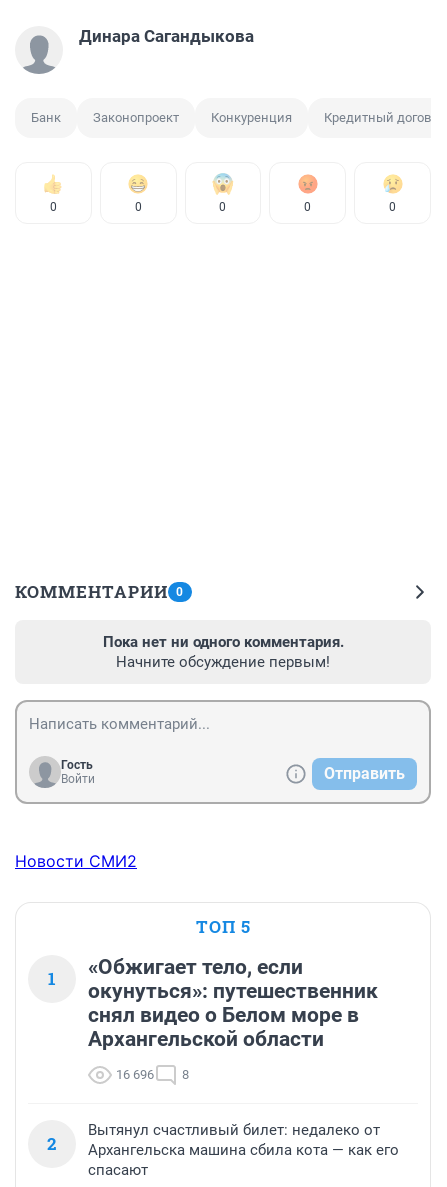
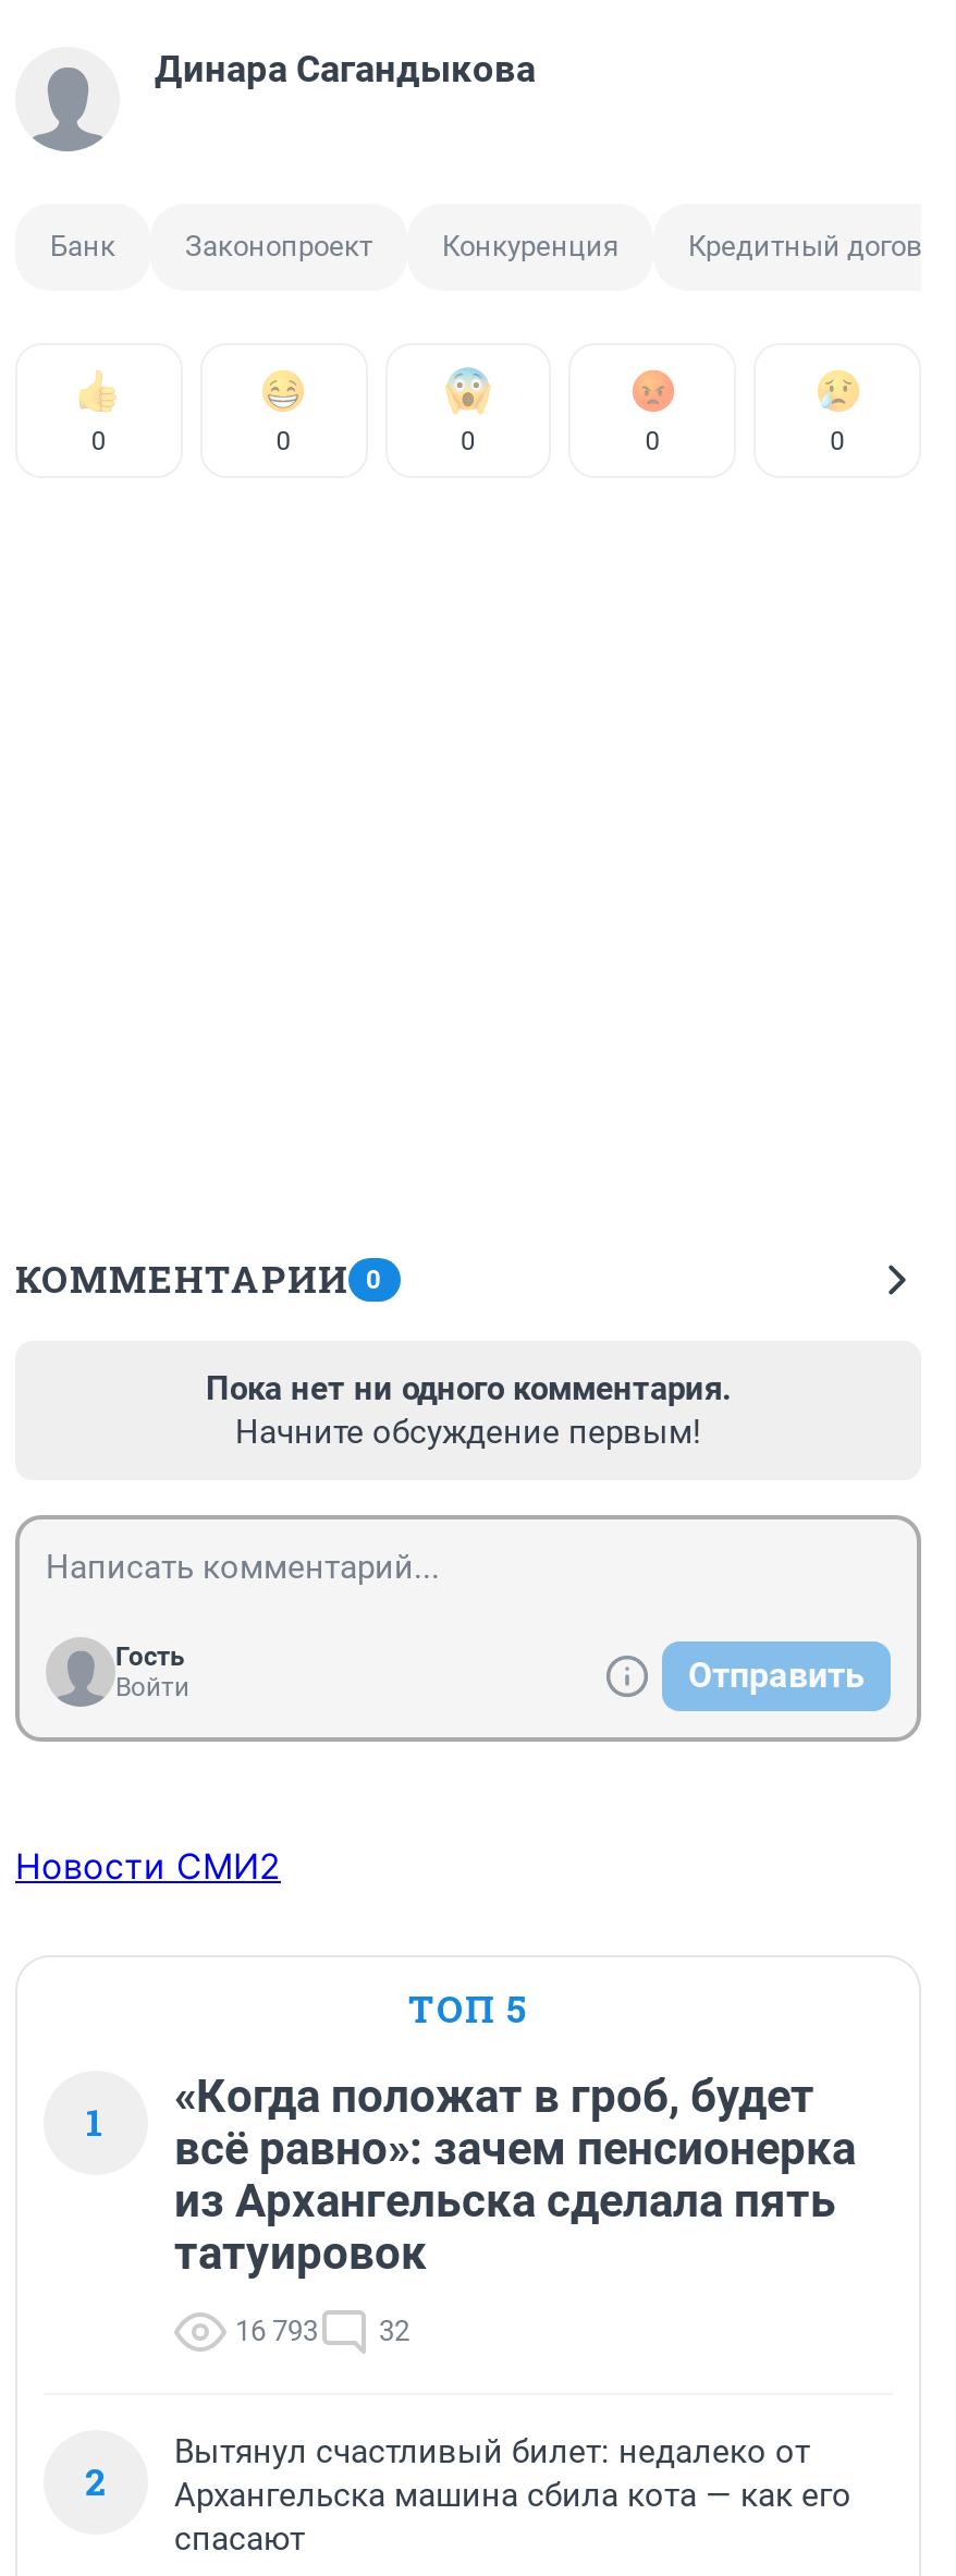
[88,955,378,1051] «Обжигает тело, если | окунуться»: путешественник | снял видео о Белом море в | Архангельской области -> [174,2070,856,2279] «Когда положат в гроб, будет | всё равно»: зачем пенсионерка | из Архангельска сделала пять | татуировок
[116,1067,189,1082] 16 696 | 8 -> [235,2314,409,2347] 16 793 | 32

